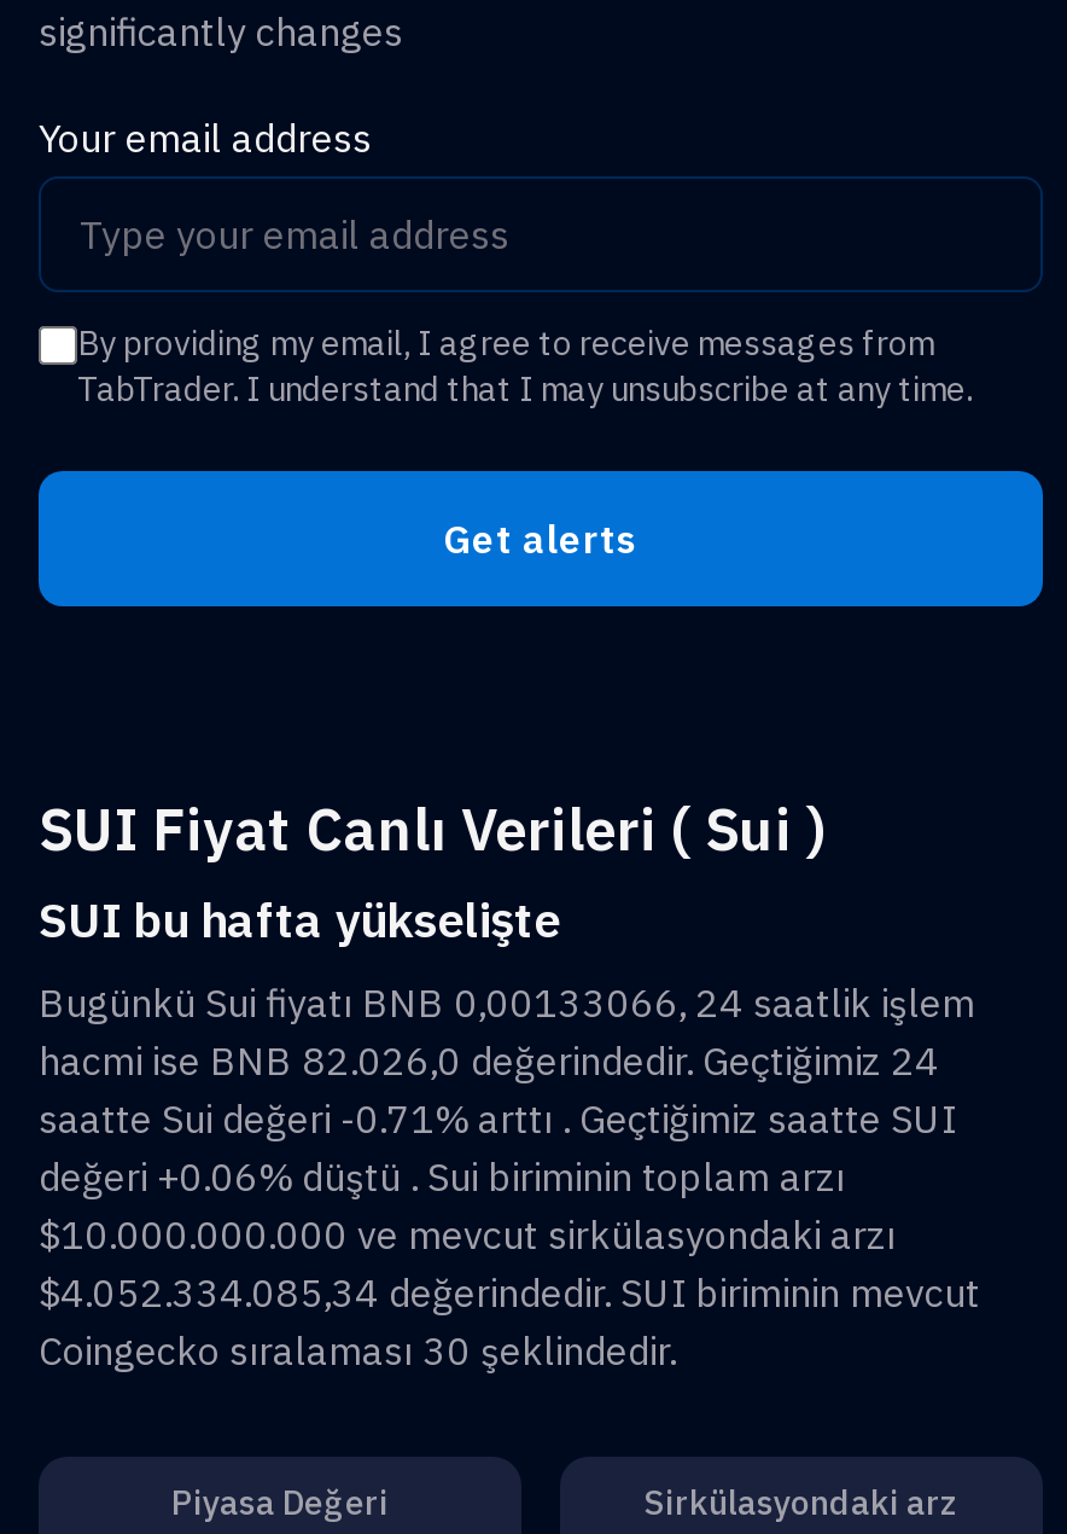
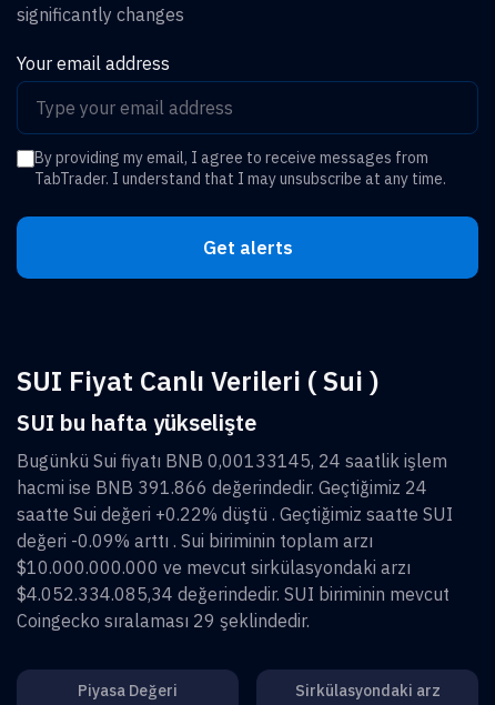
[39,977,975,1025] Bugünkü Sui fiyatı BNB 0,00133066, 24 saatlik işlem -> [17,449,447,471] Bugünkü Sui fiyatı BNB 0,00133145, 24 saatlik işlem
[39,1035,939,1083] hacmi ise BNB 82.026,0 değerindedir. Geçtiğimiz 24 -> [17,476,427,498] hacmi ise BNB 391.866 değerindedir. Geçtiğimiz 24
[39,1093,956,1141] saatte Sui değeri -0.71% arttı . Geçtiğimiz saatte SUI -> [17,502,453,525] saatte Sui değeri +0.22% düştü . Geçtiğimiz saatte SUI
[39,1151,845,1199] değeri +0.06% düştü . Sui biriminin toplam arzı -> [17,529,373,551] değeri -0.09% arttı . Sui biriminin toplam arzı
[39,1325,676,1373] Coingecko sıralaması 30 şeklindedir. -> [17,609,310,631] Coingecko sıralaması 29 şeklindedir.

